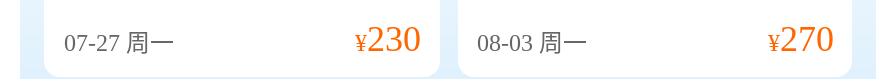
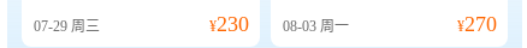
[64,29,174,57] 07-27周一 -> [34,18,100,35] 07-29周三

